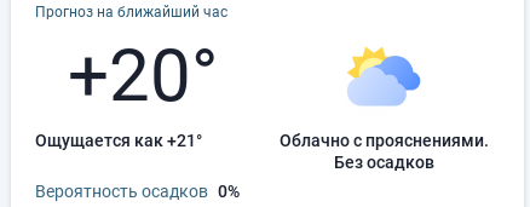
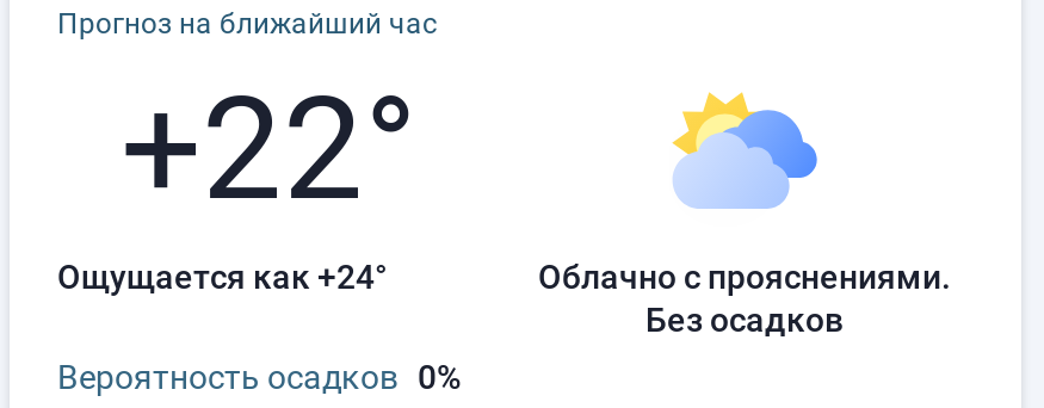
[67,33,217,119] +20° -> [121,64,416,234] +22°
[35,131,202,150] Ощущается как +21° -> [57,258,387,296] Ощущается как +24°

